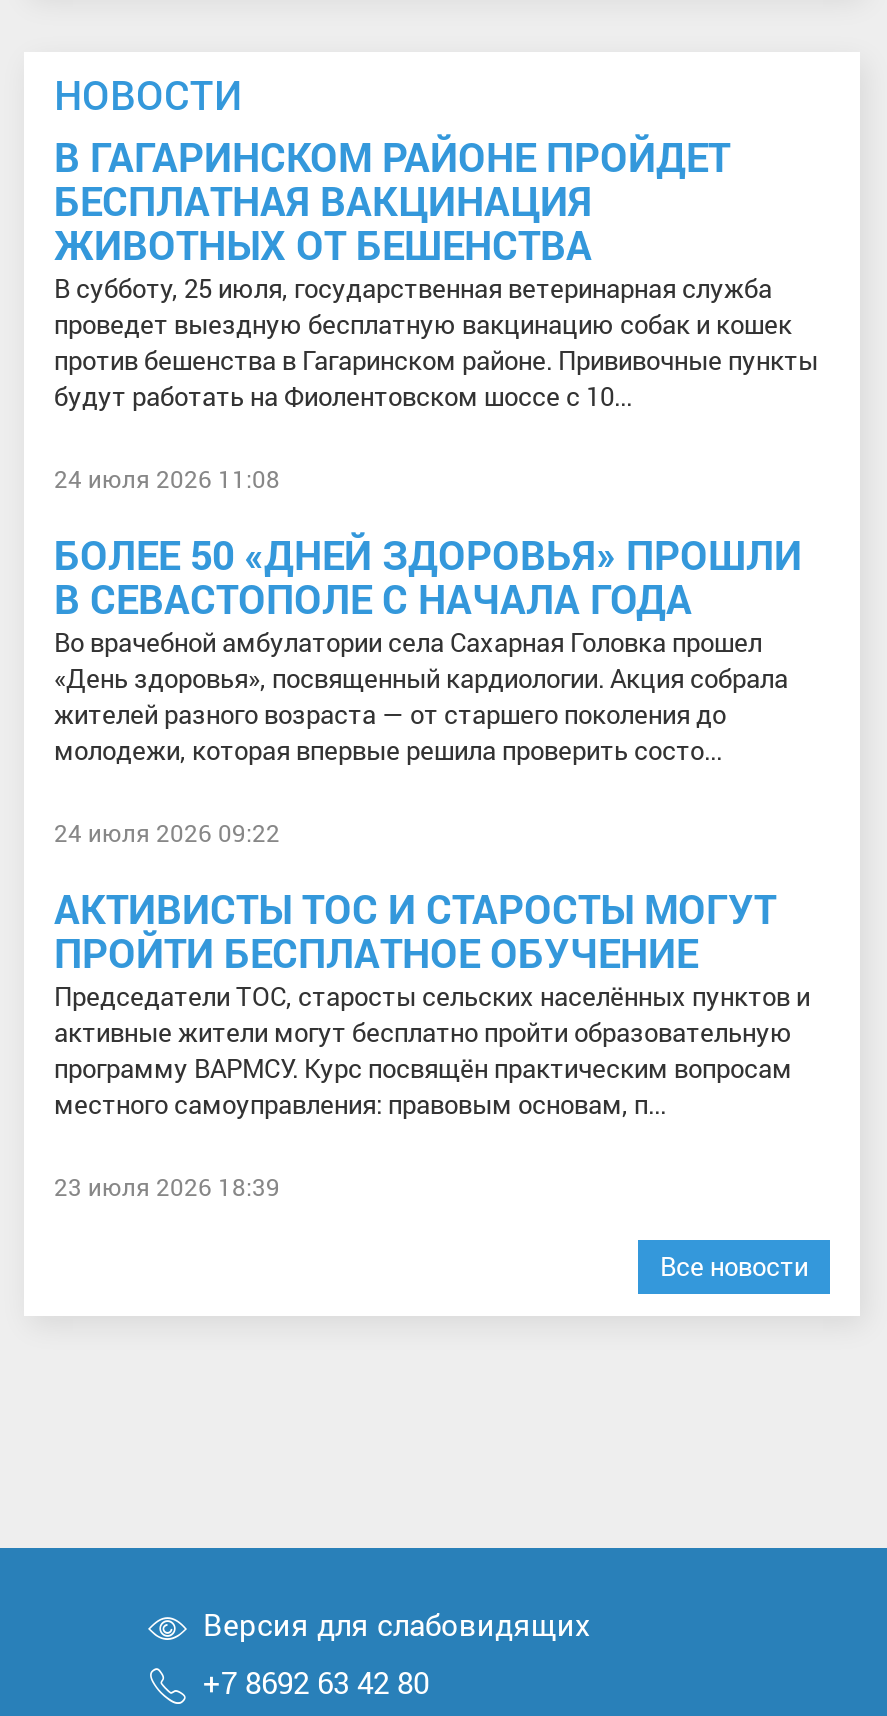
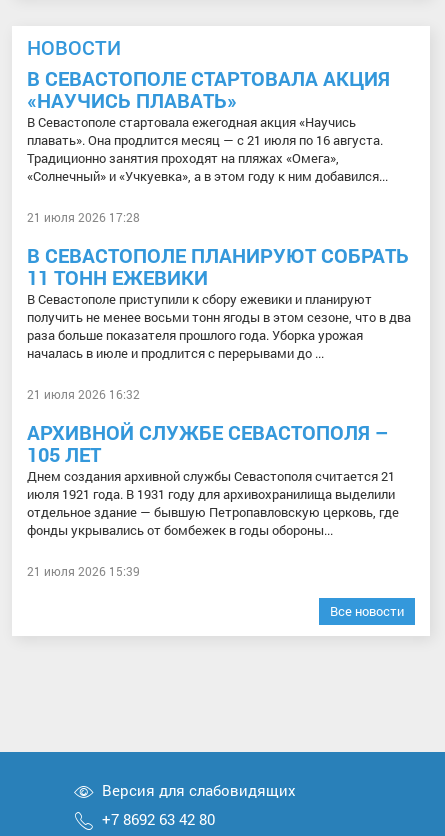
[54,130,818,414] В ГАГАРИНСКОМ РАЙОНЕ ПРОЙДЕТ | БЕСПЛАТНАЯ ВАКЦИНАЦИЯ | ЖИВОТНЫХ ОТ БЕШЕНСТВА | В субботу, 25 июля, государственная ветеринарная служба | проведет выездную бесплатную вакцинацию собак и кошек | против бешенства в Гагаринском районе. Прививочные пункты | будут работать на Фиолентовском шоссе с 10... -> [27,65,390,185] В СЕВАСТОПОЛЕ СТАРТОВАЛА АКЦИЯ | «НАУЧИСЬ ПЛАВАТЬ» | В Севастополе стартовала ежегодная акция «Научись | плавать». Она продлится месяц — с 21 июля по 16 августа. | Традиционно занятия проходят на пляжах «Омега», | «Солнечный» и «Учкуевка», а в этом году к ним добавился...
[54,462,280,494] 24 июля 2026 11:08 -> [27,209,140,225] 21 июля 2026 17:28
[54,528,802,768] БОЛЕЕ 50 «ДНЕЙ ЗДОРОВЬЯ» ПРОШЛИ | В СЕВАСТОПОЛЕ С НАЧАЛА ГОДА | Во врачебной амбулатории села Сахарная Головка прошел | «День здоровья», посвященный кардиологии. Акция собрала | жителей разного возраста — от старшего поколения до | молодежи, которая впервые решила проверить состо... -> [27,242,411,362] В СЕВАСТОПОЛЕ ПЛАНИРУЮТ СОБРАТЬ | 11 ТОНН ЕЖЕВИКИ | В Севастополе приступили к сбору ежевики и планируют | получить не менее восьми тонн ягоды в этом сезоне, что в два | раза больше показателя прошлого года. Уборка урожая | началась в июле и продлится с перерывами до ...
[54,816,280,848] 24 июля 2026 09:22 -> [27,386,140,402] 21 июля 2026 16:32
[54,882,810,1122] АКТИВИСТЫ ТОС И СТАРОСТЫ МОГУТ | ПРОЙТИ БЕСПЛАТНОЕ ОБУЧЕНИЕ | Председатели ТОС, старосты сельских населённых пунктов и | активные жители могут бесплатно пройти образовательную | программу ВАРМСУ. Курс посвящён практическим вопросам | местного самоуправления: правовым основам, п... -> [27,419,399,539] АРХИВНОЙ СЛУЖБЕ СЕВАСТОПОЛЯ – | 105 ЛЕТ | Днем создания архивной службы Севастополя считается 21 | июля 1921 года. В 1931 году для архивохранилища выделили | отдельное здание — бывшую Петропавловскую церковь, где | фонды укрывались от бомбежек в годы обороны...
[54,1170,280,1202] 23 июля 2026 18:39 -> [27,563,140,579] 21 июля 2026 15:39

